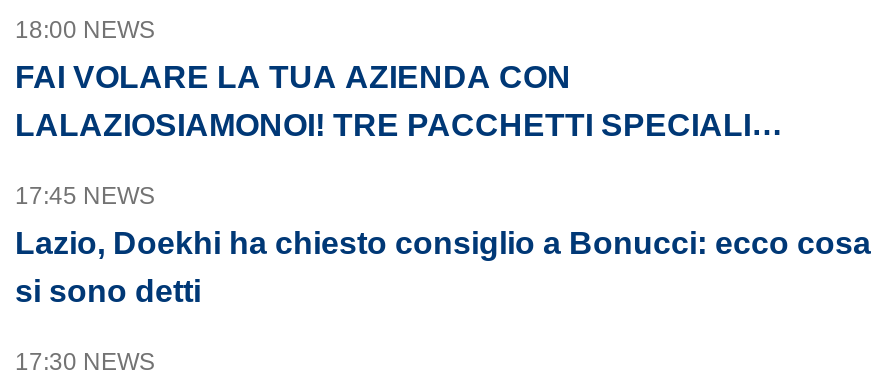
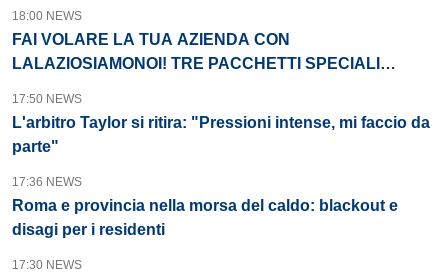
[15,181,871,307] 17:45 NEWS | Lazio, Doekhi ha chiesto consiglio a Bonucci: ecco cosa | si sono detti -> [12,92,430,238] 17:50 NEWS | L'arbitro Taylor si ritira: "Pressioni intense, mi faccio da | parte" | 17:36 NEWS | Roma e provincia nella morsa del caldo: blackout e | disagi per i residenti

